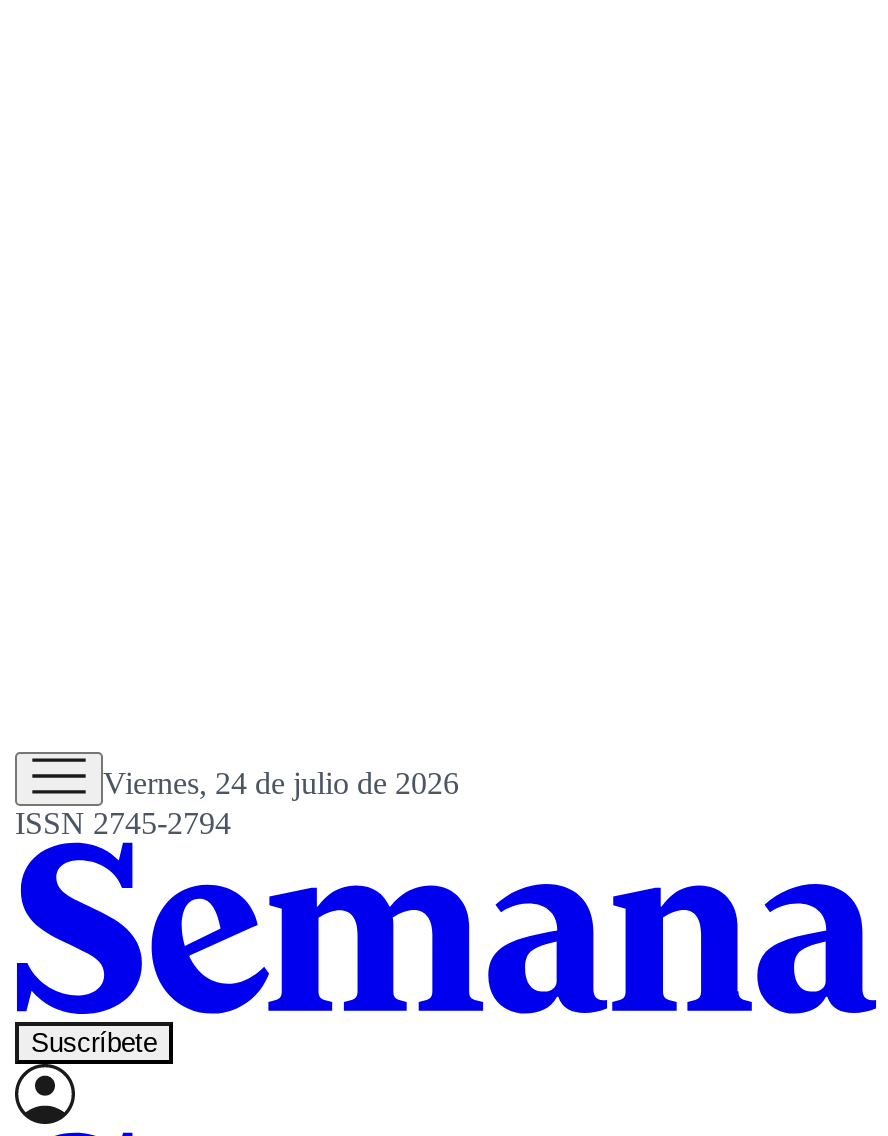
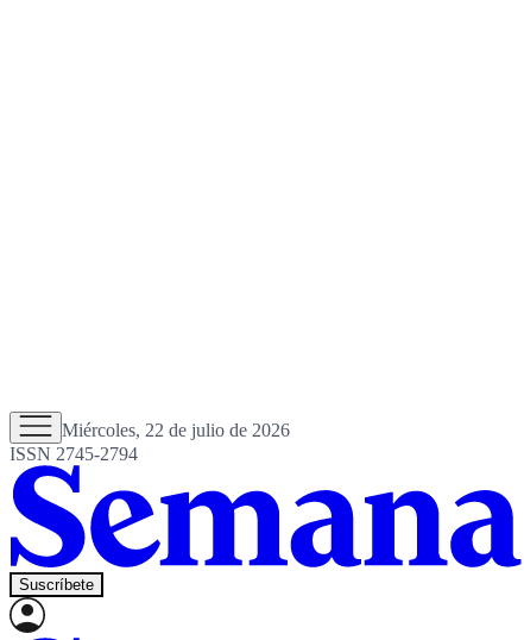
[103,766,459,800] Viernes, 24 de julio de 2026 -> [62,420,290,440] Miércoles, 22 de julio de 2026

